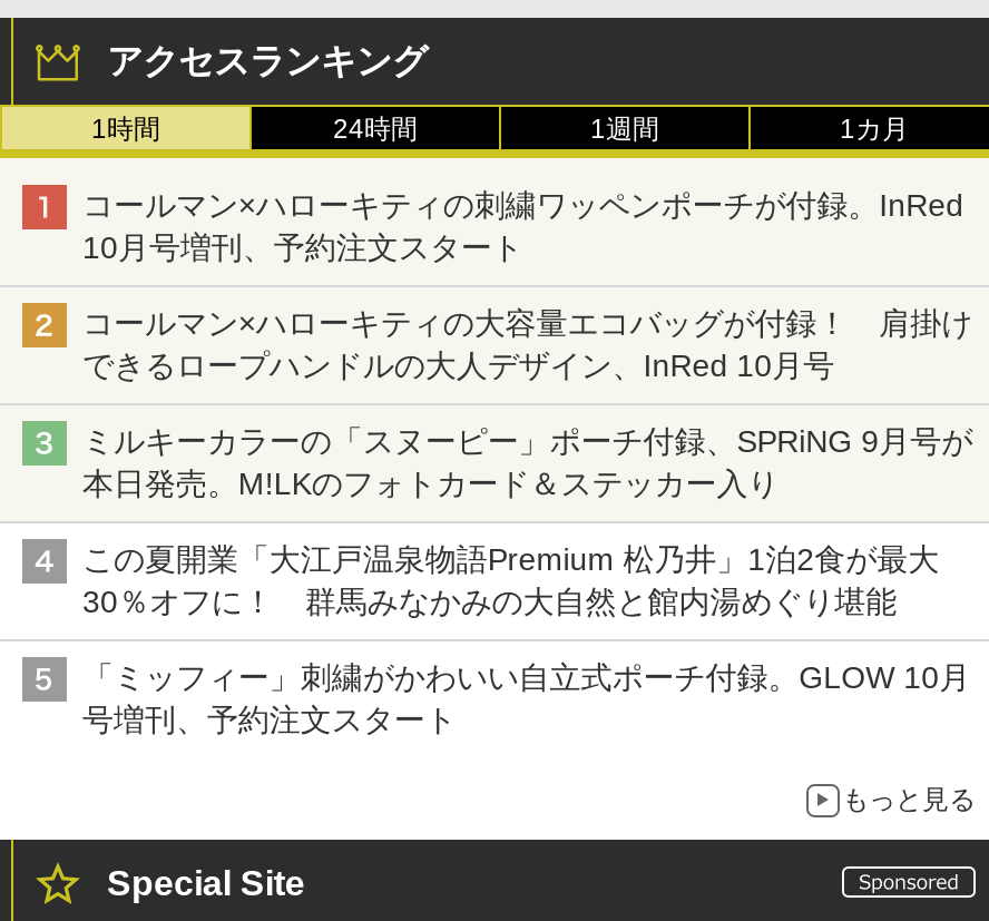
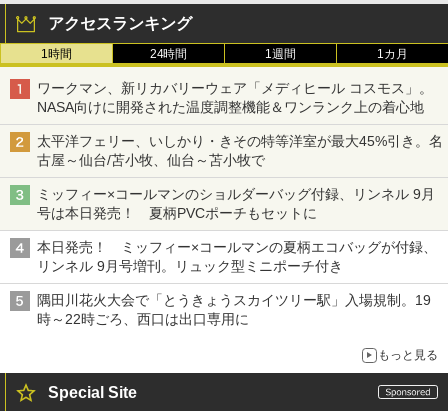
[82,187,964,265] コールマン×ハローキティの刺繍ワッペンポーチが付録。InRed | 10月号増刊、予約注文スタート -> [37,80,433,115] ワークマン、新リカバリーウェア「メディヒール コスモス」。 | NASA向けに開発された温度調整機能＆ワンランク上の着心地
[82,305,973,383] コールマン×ハローキティの大容量エコバッグが付録！ 肩掛け | できるロープハンドルの大人デザイン、InRed 10月号 -> [37,133,443,168] 太平洋フェリー、いしかり・きその特等洋室が最大45%引き。名 | 古屋～仙台/苫小牧、仙台～苫小牧で
[82,423,972,501] ミルキーカラーの「スヌーピー」ポーチ付録、SPRiNG 9月号が | 本日発売。M!LKのフォトカード＆ステッカー入り -> [37,186,435,221] ミッフィー×コールマンのショルダーバッグ付録、リンネル 9月 | 号は本日発売！ 夏柄PVCポーチもセットに
[82,541,939,619] この夏開業「大江戸温泉物語Premium 松乃井」1泊2食が最大 | 30％オフに！ 群馬みなかみの大自然と館内湯めぐり堪能 -> [37,239,437,274] 本日発売！ ミッフィー×コールマンの夏柄エコバッグが付録、 | リンネル 9月号増刊。リュック型ミニポーチ付き
[82,660,970,737] 「ミッフィー」刺繍がかわいい自立式ポーチ付録。GLOW 10月 | 号増刊、予約注文スタート -> [37,292,431,327] 隅田川花火大会で「とうきょうスカイツリー駅」入場規制。19 | 時～22時ごろ、西口は出口専用に

